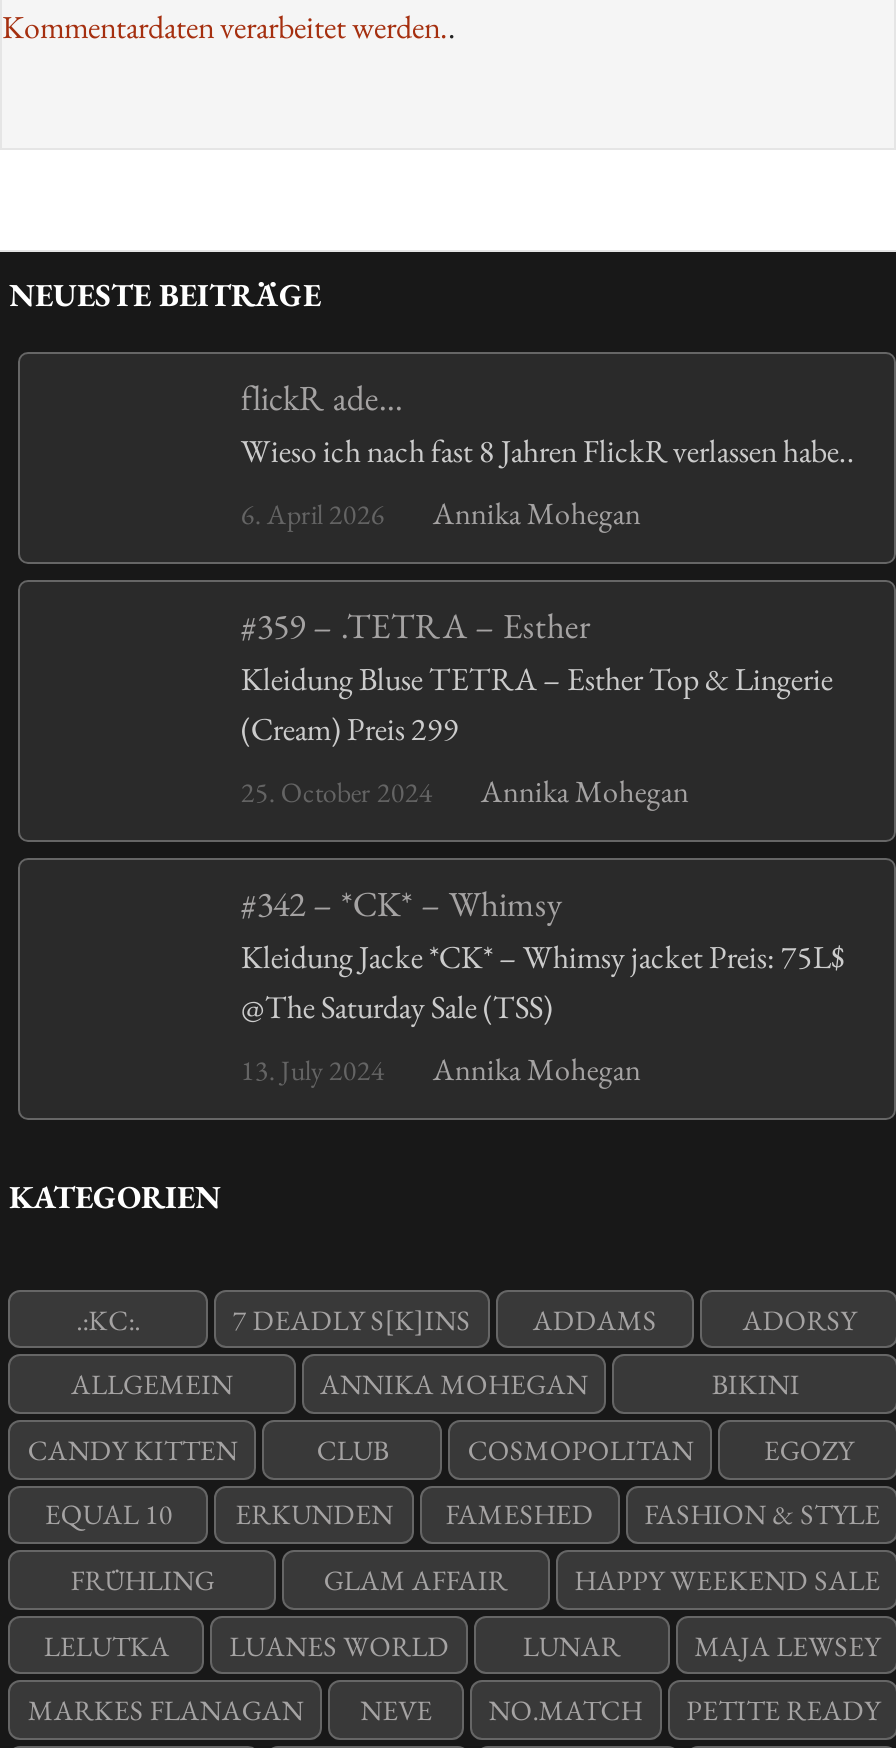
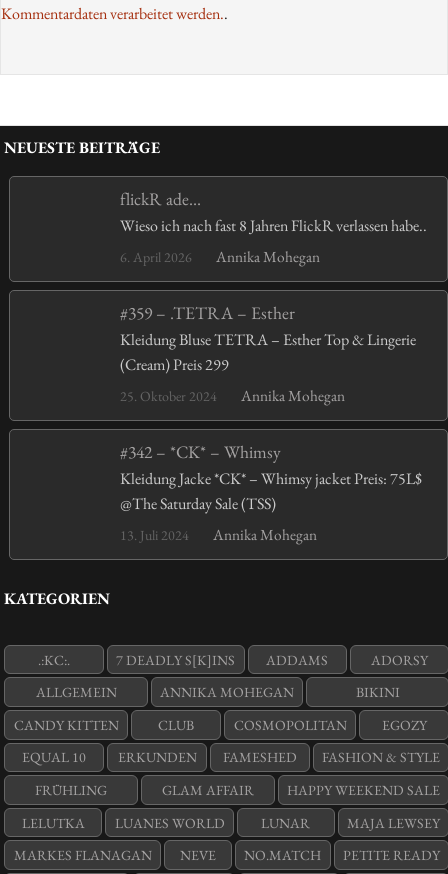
[241,770,689,812] 25. October 2024 Annika Mohegan -> [120,385,345,406] 25. Oktober 2024 Annika Mohegan
[241,1048,641,1090] 13. July 2024 Annika Mohegan -> [120,524,317,545] 13. Juli 2024 Annika Mohegan

